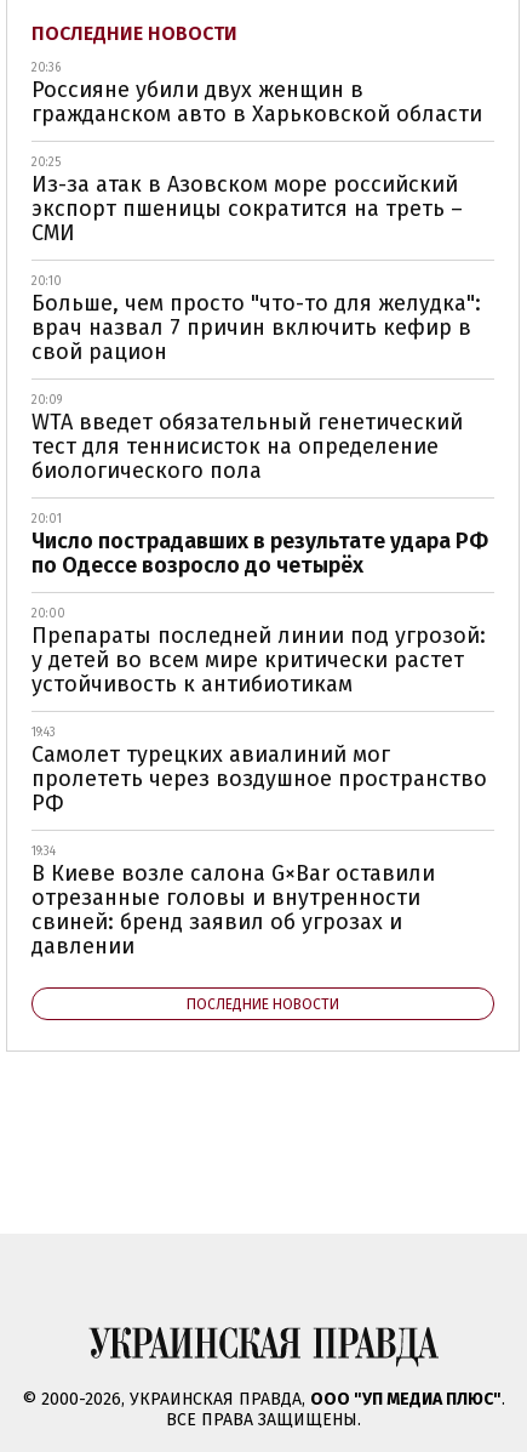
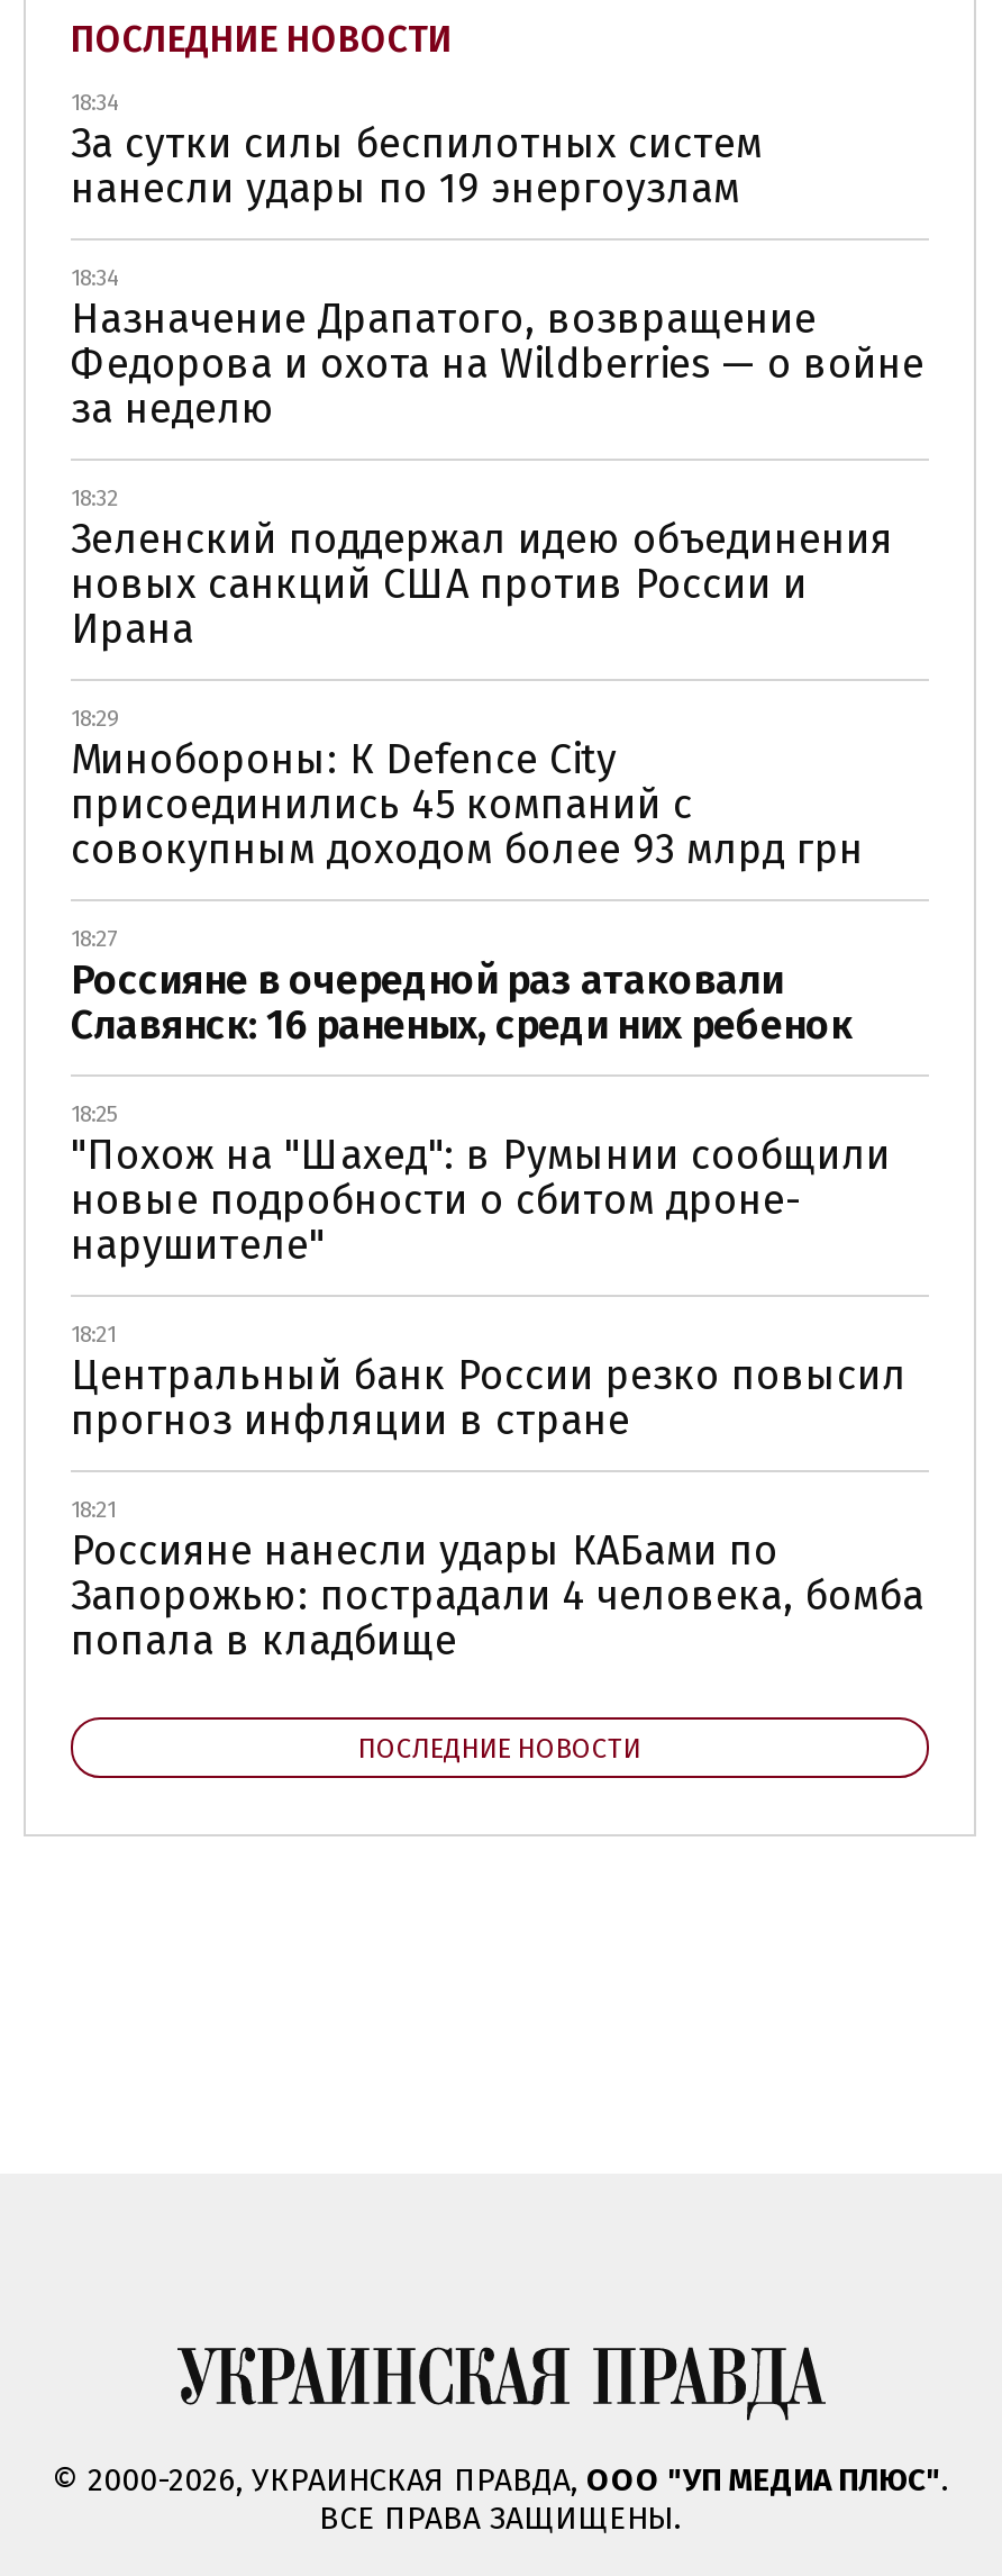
[31,61,482,127] 20:36 | Россияне убили двух женщин в | гражданском авто в Харьковской области -> [71,90,763,214] 18:34 | За сутки силы беспилотных систем | нанесли удары по 19 энергоузлам
[31,155,463,246] 20:25 | Из-за атак в Азовском море российский | экспорт пшеницы сократится на треть – | СМИ -> [71,265,924,434] 18:34 | Назначение Драпатого, возвращение | Федорова и охота на Wildberries — о войне | за неделю
[31,274,481,365] 20:10 | Больше, чем просто "что-то для желудка": | врач назвал 7 причин включить кефир в | свой рацион -> [71,486,893,654] 18:32 | Зеленский поддержал идею объединения | новых санкций США против России и | Ирана
[31,393,463,484] 20:09 | WTA введет обязательный генетический | тест для теннисисток на определение | биологического пола -> [71,706,864,874] 18:29 | Минобороны: К Defence City | присоединились 45 компаний с | совокупным доходом более 93 млрд грн
[31,512,488,579] 20:01 | Число пострадавших в результате удара РФ | по Одессе возросло до четырёх -> [71,926,853,1050] 18:27 | Россияне в очередной раз атаковали | Славянск: 16 раненых, среди них ребенок
[31,607,486,697] 20:00 | Препараты последней линии под угрозой: | у детей во всем мире критически растет | устойчивость к антибиотикам -> [71,1101,891,1270] 18:25 | "Похож на "Шахед": в Румынии сообщили | новые подробности о сбитом дроне- | нарушителе"
[31,725,487,816] 19:43 | Самолет турецких авиалиний мог | пролететь через воздушное пространство | РФ -> [71,1322,907,1445] 18:21 | Центральный банк России резко повысил | прогноз инфляции в стране
[31,844,435,960] 19:34 | В Киеве возле салона G×Bar оставили | отрезанные головы и внутренности | свиней: бренд заявил об угрозах и | давлении -> [71,1497,924,1666] 18:21 | Россияне нанесли удары КАБами по | Запорожью: пострадали 4 человека, бомба | попала в кладбище

